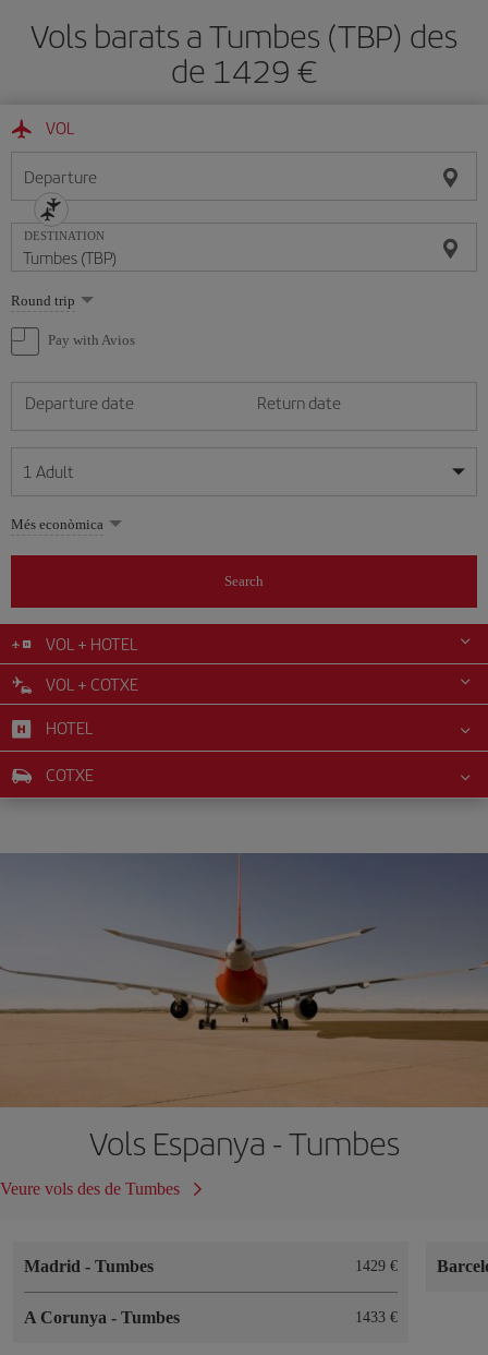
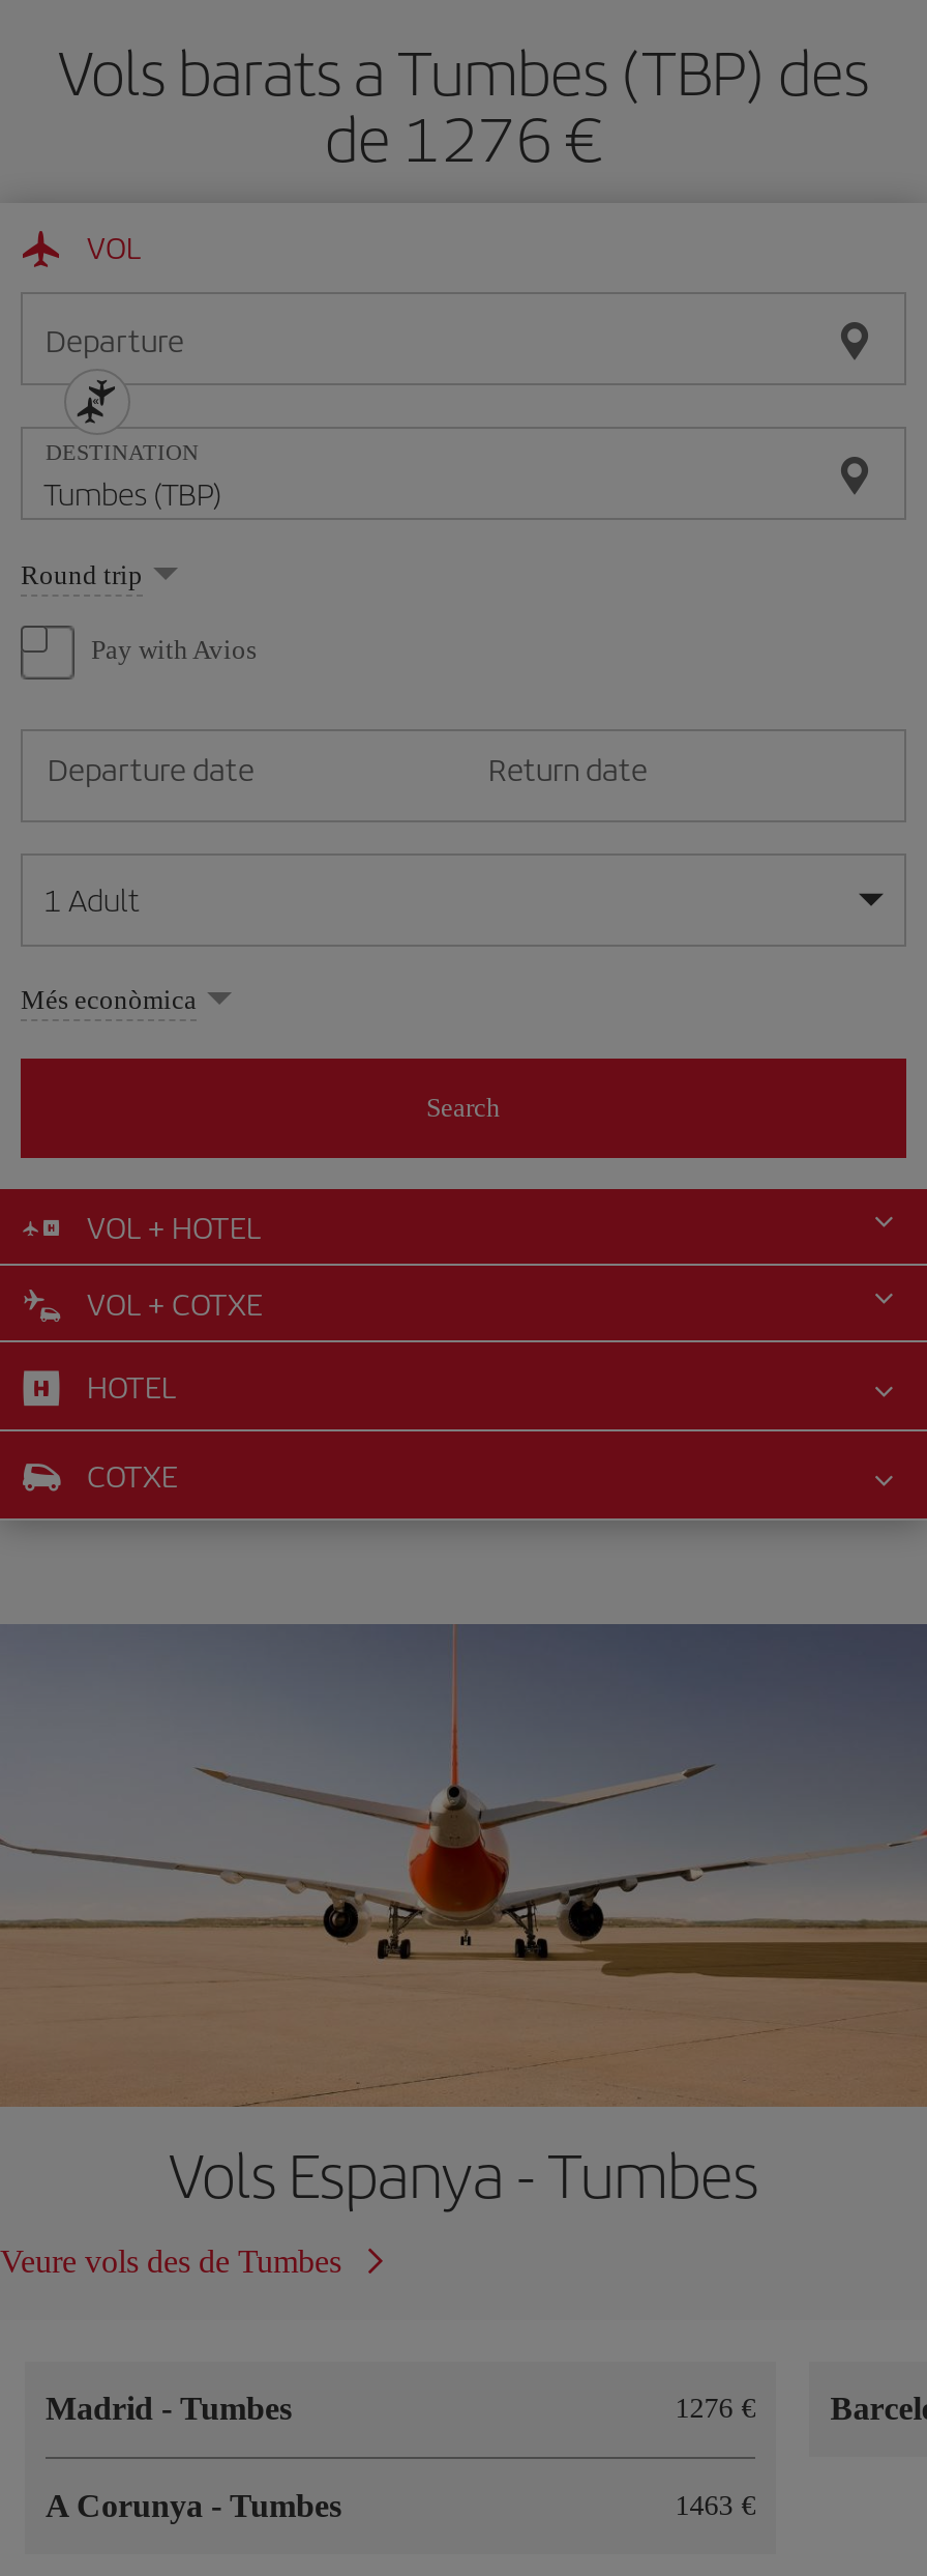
[171,47,317,93] de 1429 -> [325,93,602,180] de 1276
[355,1258,398,1274] 1429 -> [675,2392,756,2423] 1276
[355,1309,398,1325] 1433 -> [675,2490,756,2521] 1463

